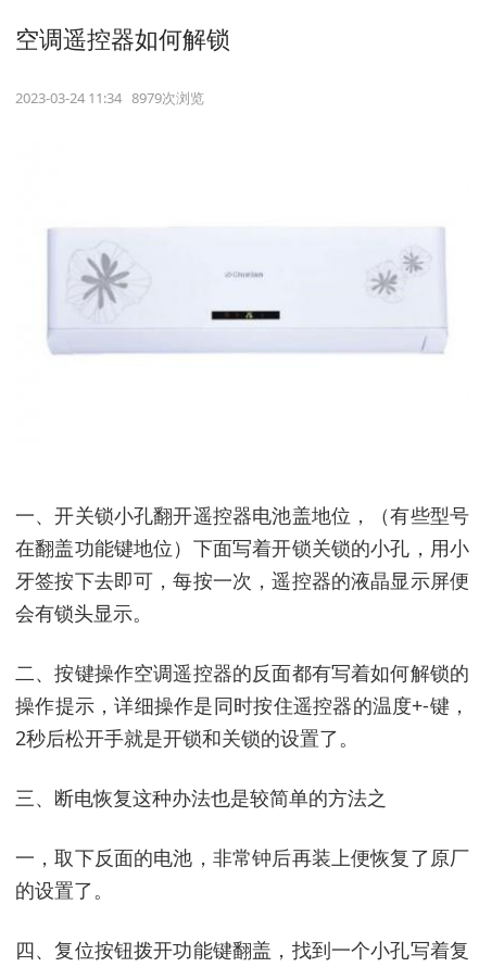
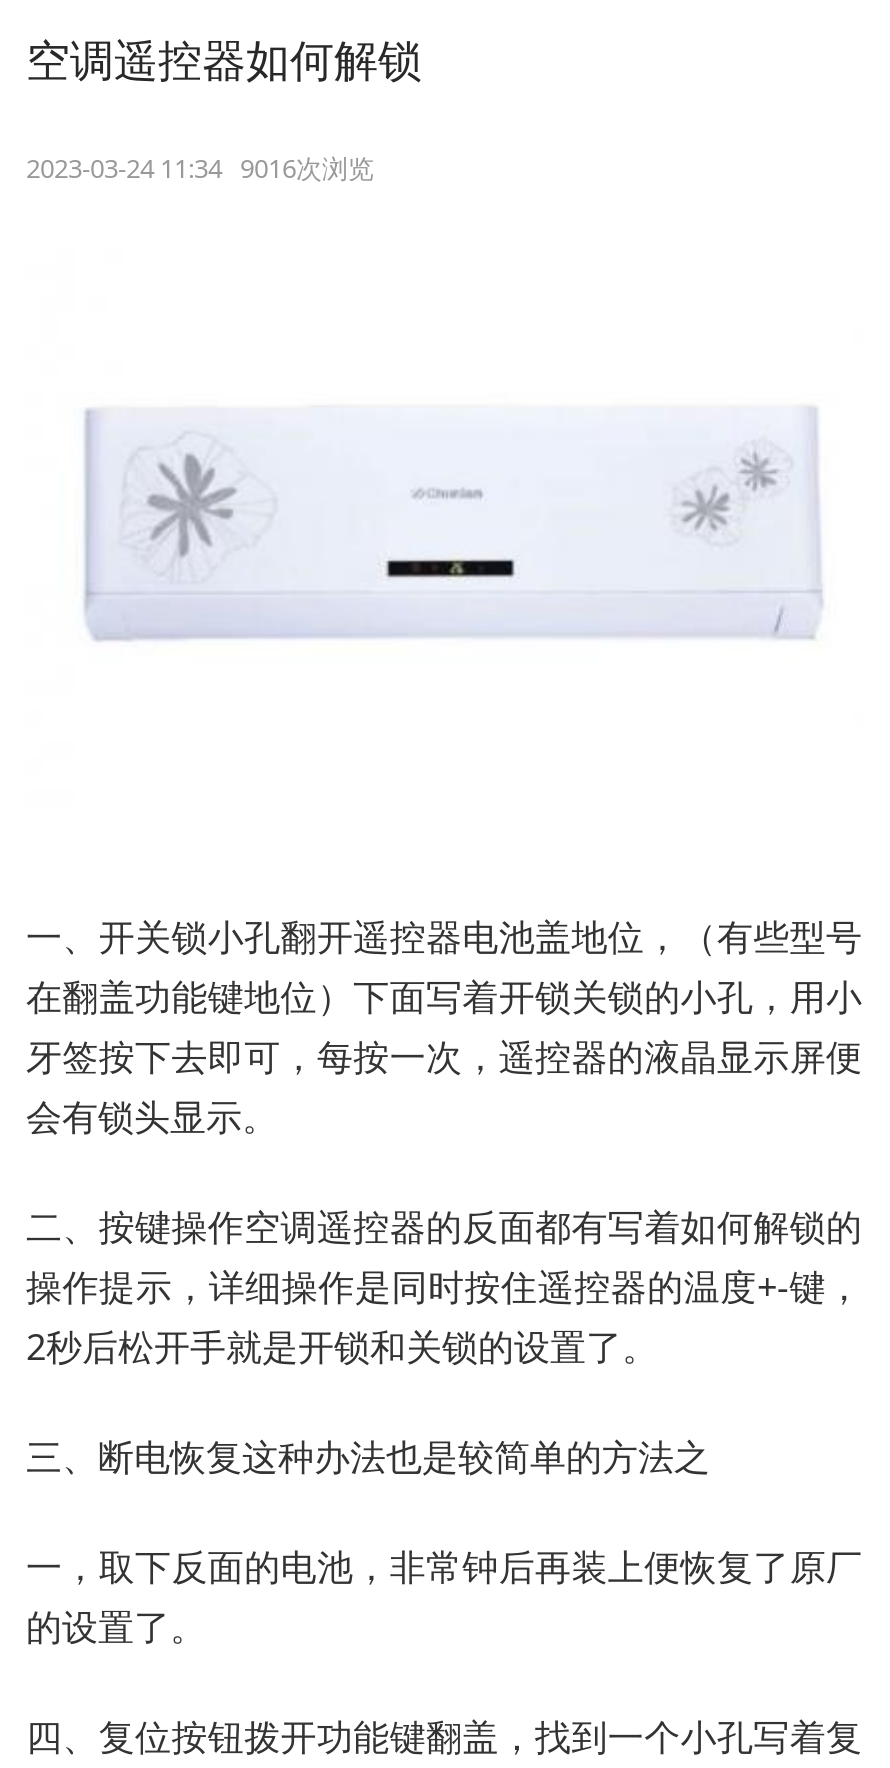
[15,88,204,108] 2023-03-24 11:34 8979次浏览 -> [26,150,374,186] 2023-03-24 11:34 9016次浏览

